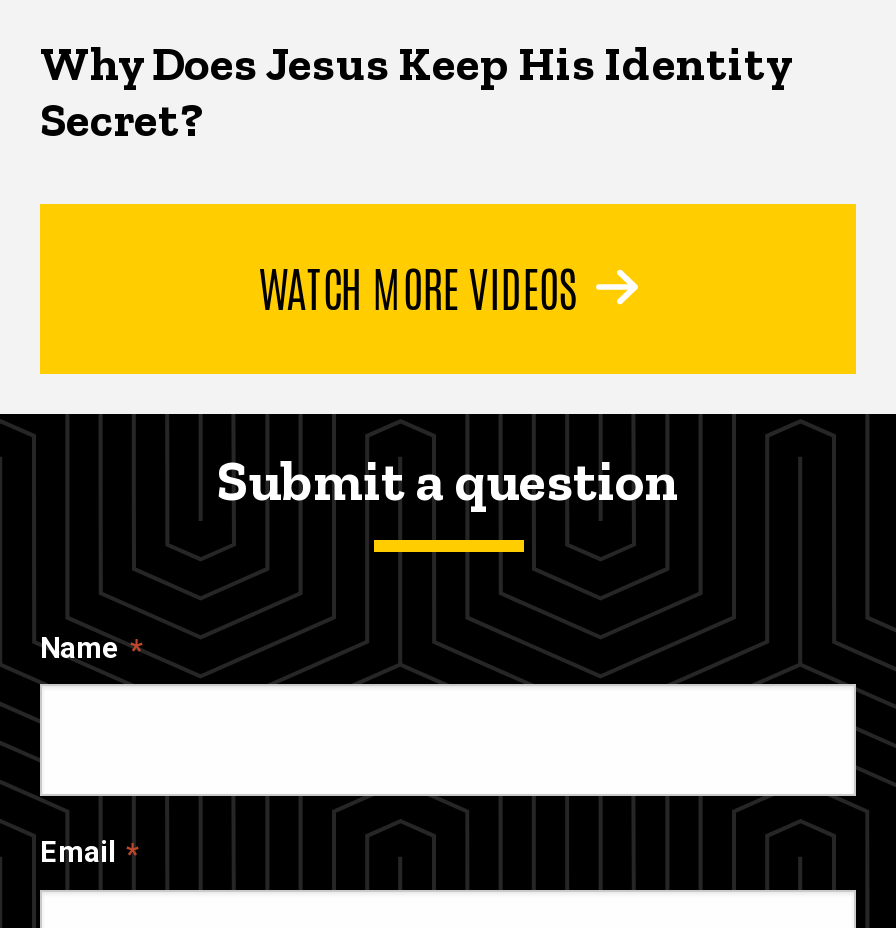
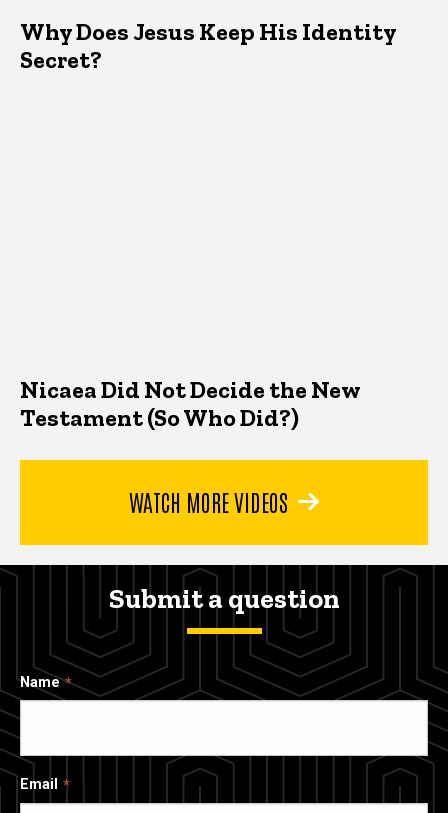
none -> [20,375,360,432] Nicaea Did Not Decide the New | Testament (So Who Did?)

